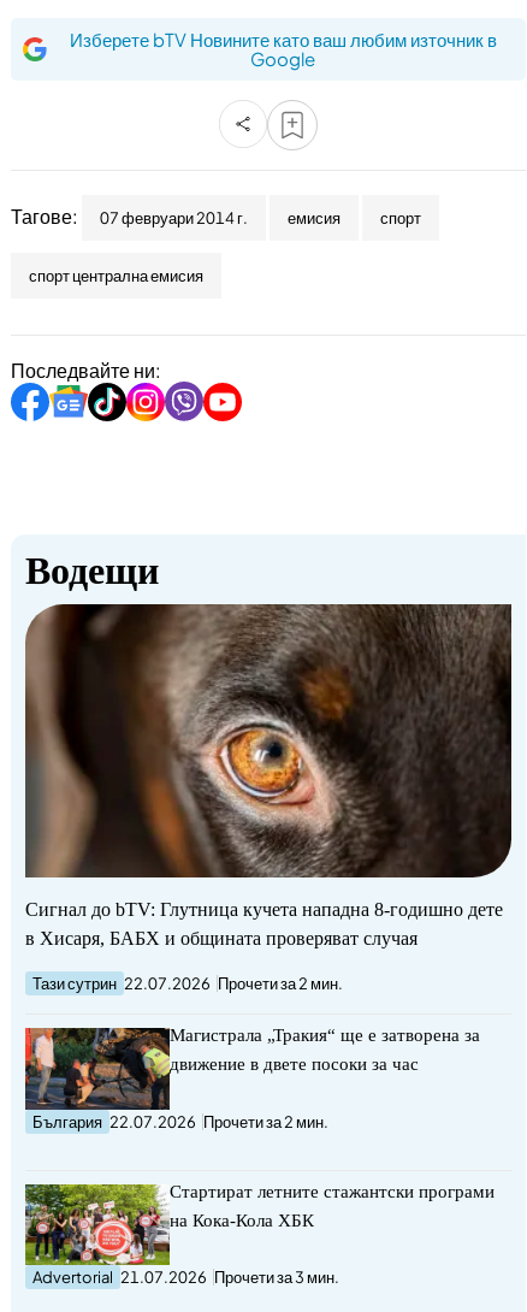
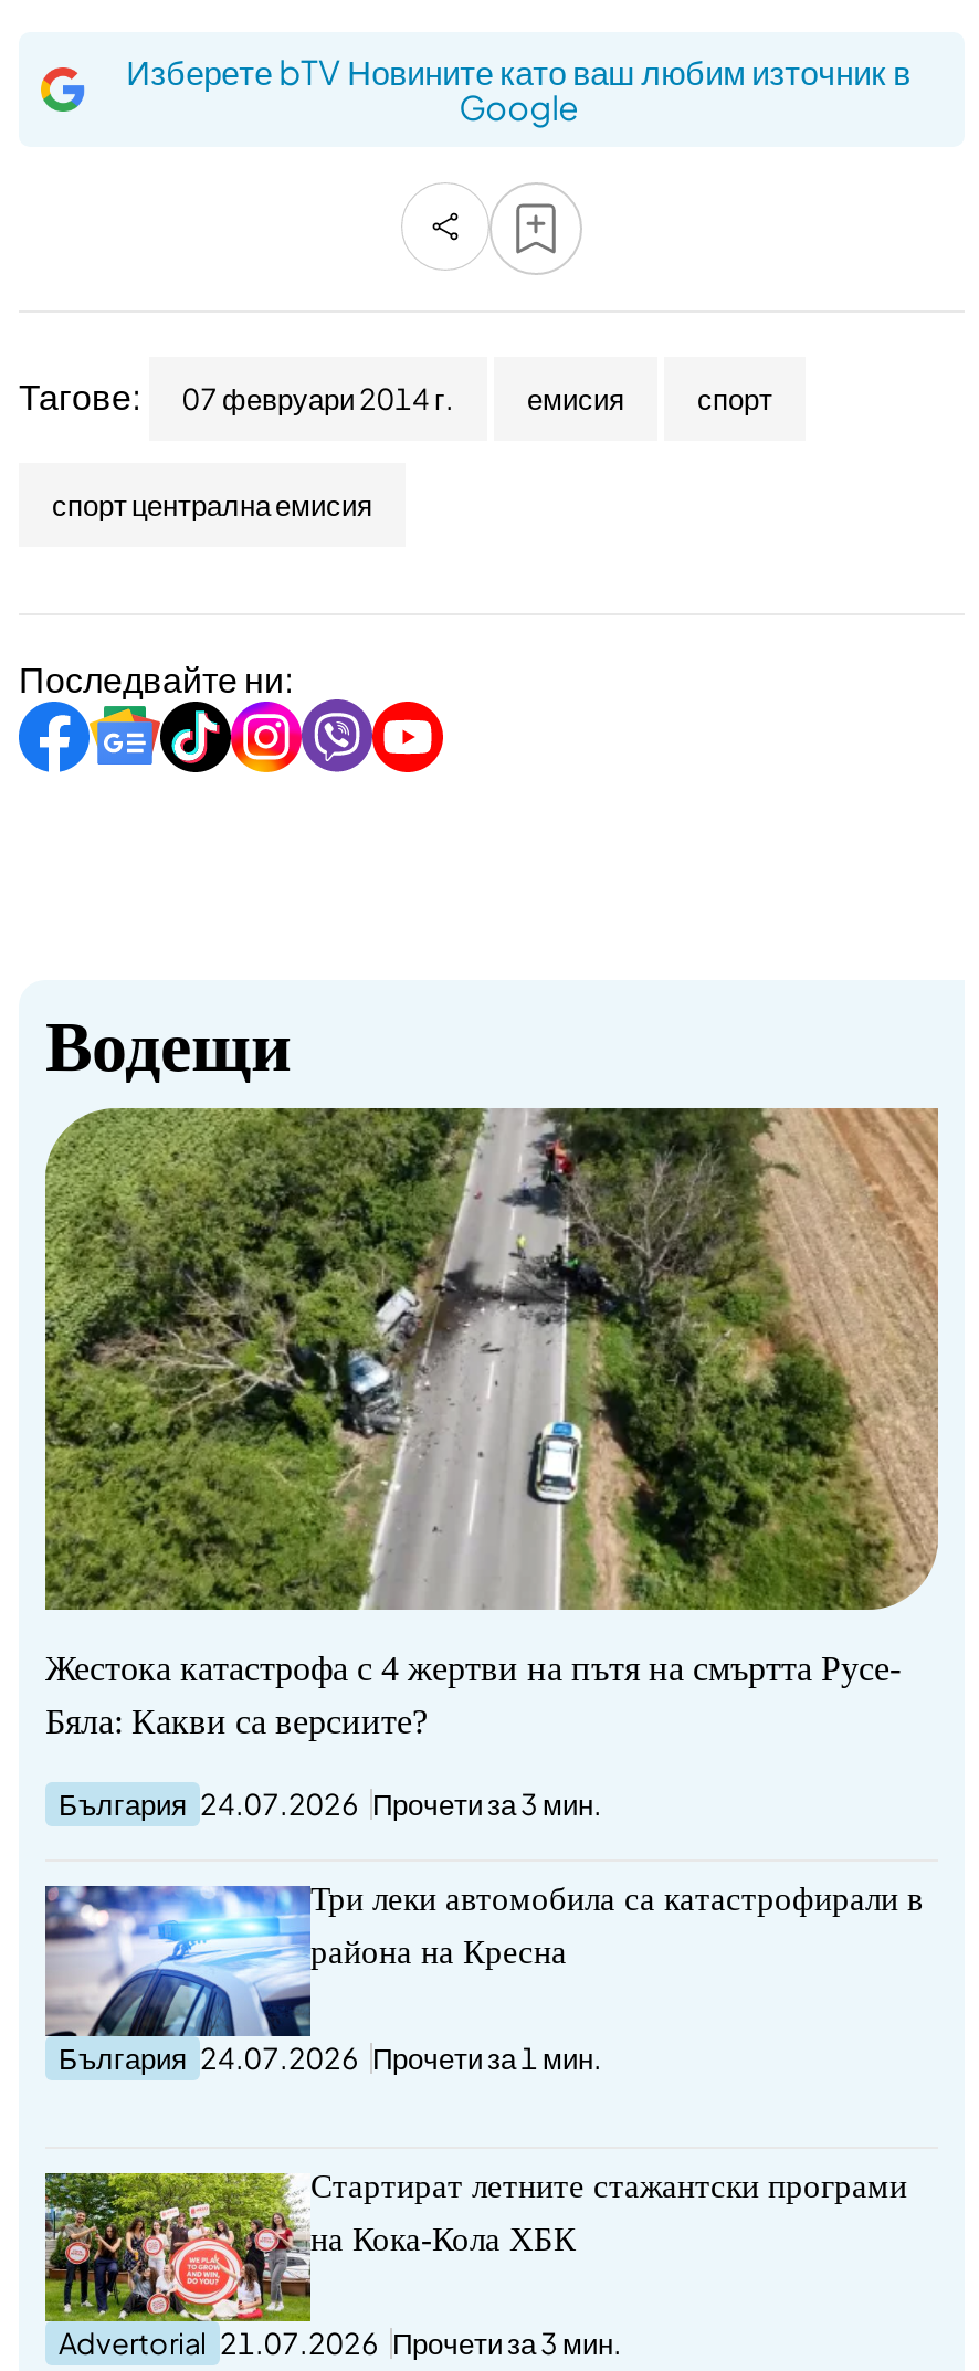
[25,603,513,949] [image] | Сигнал до bTV: Глутница кучета нападна 8-годишно дете | в Хисаря, БАБХ и общината проверяват случая -> [45,1106,940,1741] [image] | Жестока катастрофа с 4 жертви на пътя на смъртта Русе- | Бяла: Какви са версиите?
[32,974,343,993] Тази сутрин 22.07.2026 Прочети за 2 мин. -> [59,1787,602,1822] България 24.07.2026 Прочети за 3 мин.
[24,1026,480,1103] [image] | Магистрала „Тракия“ ще е затворена за -> [43,1882,923,2023] [image] | Три леки автомобила са катастрофирали в
[170,1055,419,1074] движение в двете посоки за час -> [310,1935,567,1970] района на Кресна
[32,1112,328,1131] България 22.07.2026 Прочети за 2 мин. -> [59,2040,602,2075] България 24.07.2026 Прочети за 1 мин.

